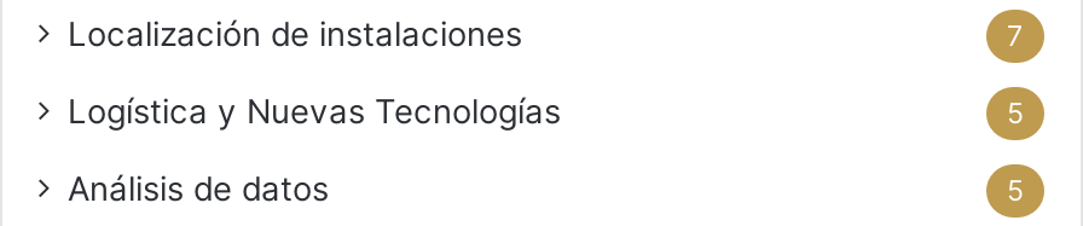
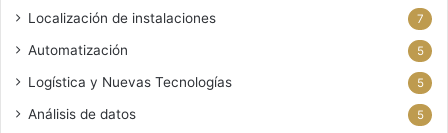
none -> [28,42,423,58] Automatización | 5

